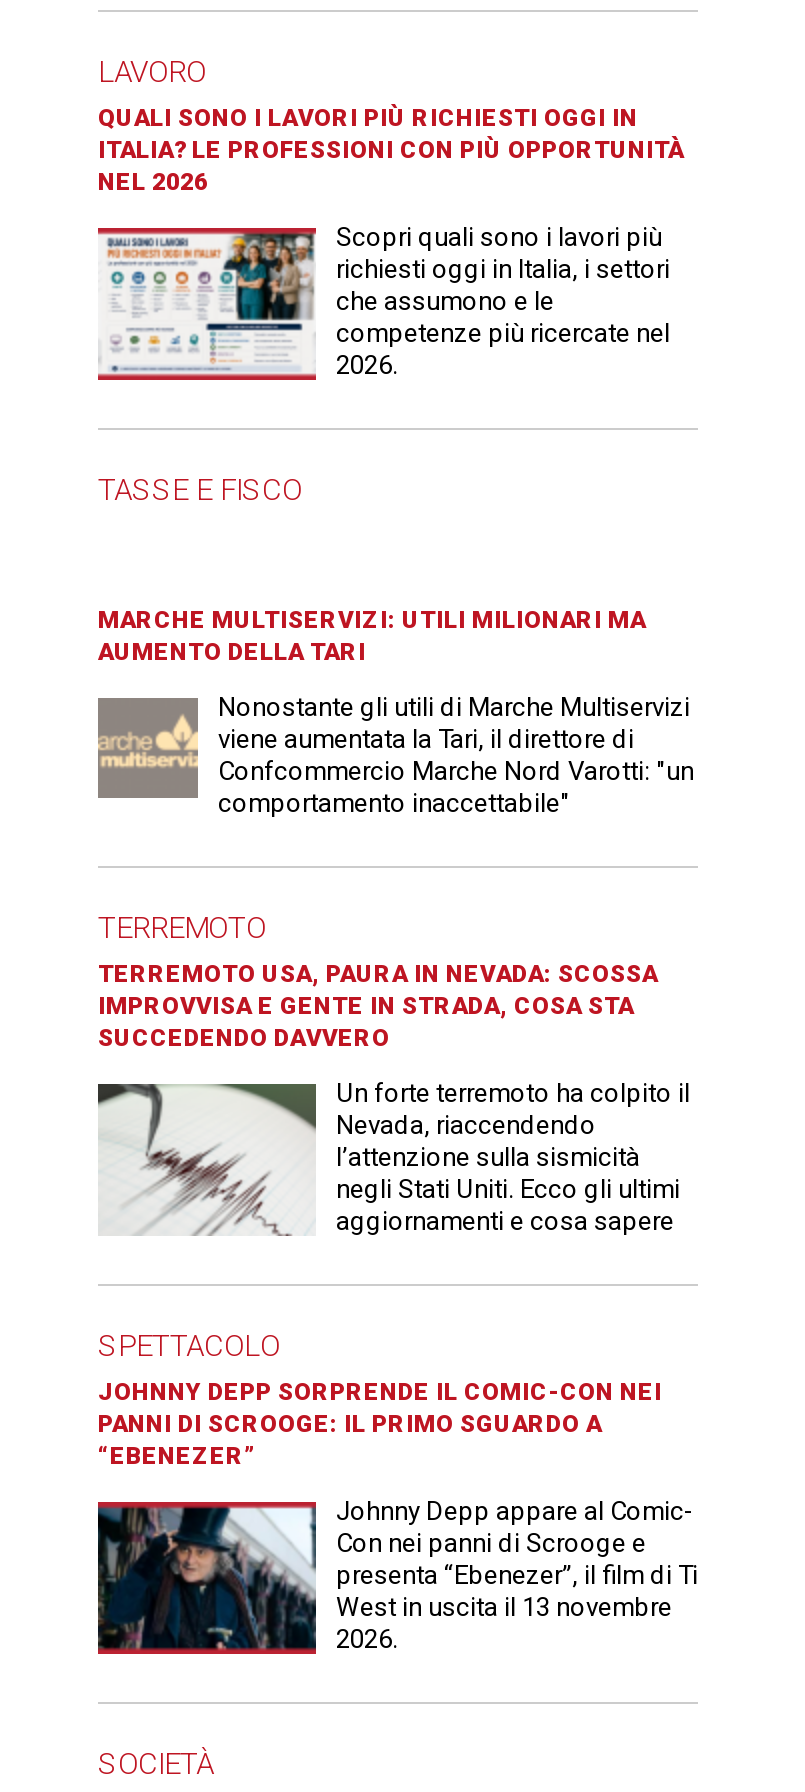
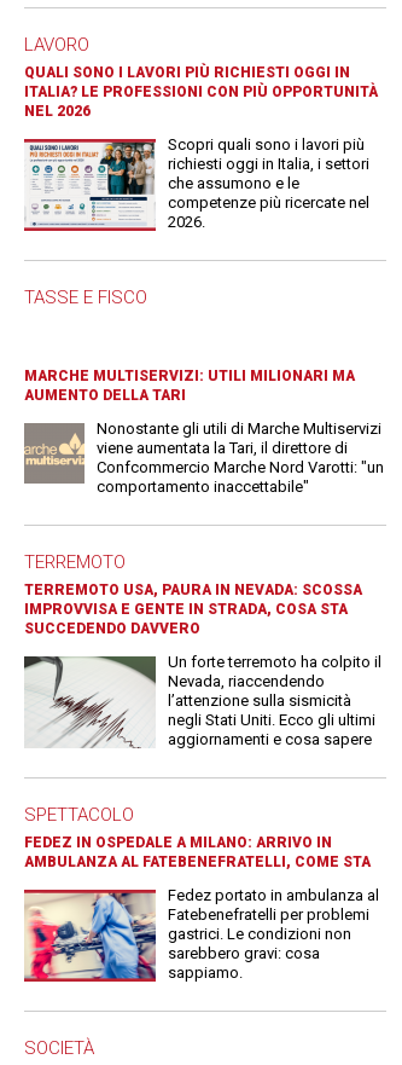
[98,1379,662,1471] JOHNNY DEPP SORPRENDE IL COMIC-CON NEI | PANNI DI SCROOGE: IL PRIMO SGUARDO A | “EBENEZER” -> [24,834,371,871] FEDEZ IN OSPEDALE A MILANO: ARRIVO IN | AMBULANZA AL FATEBENEFRATELLI, COME STA
[96,1497,698,1655] [image] | Johnny Depp appare al Comic- | Con nei panni di Scrooge e | presenta “Ebenezer”, il film di Ti | West in uscita il 13 novembre | 2026. -> [24,886,379,982] [image] | Fedez portato in ambulanza al | Fatebenefratelli per problemi | gastrici. Le condizioni non | sarebbero gravi: cosa | sappiamo.

